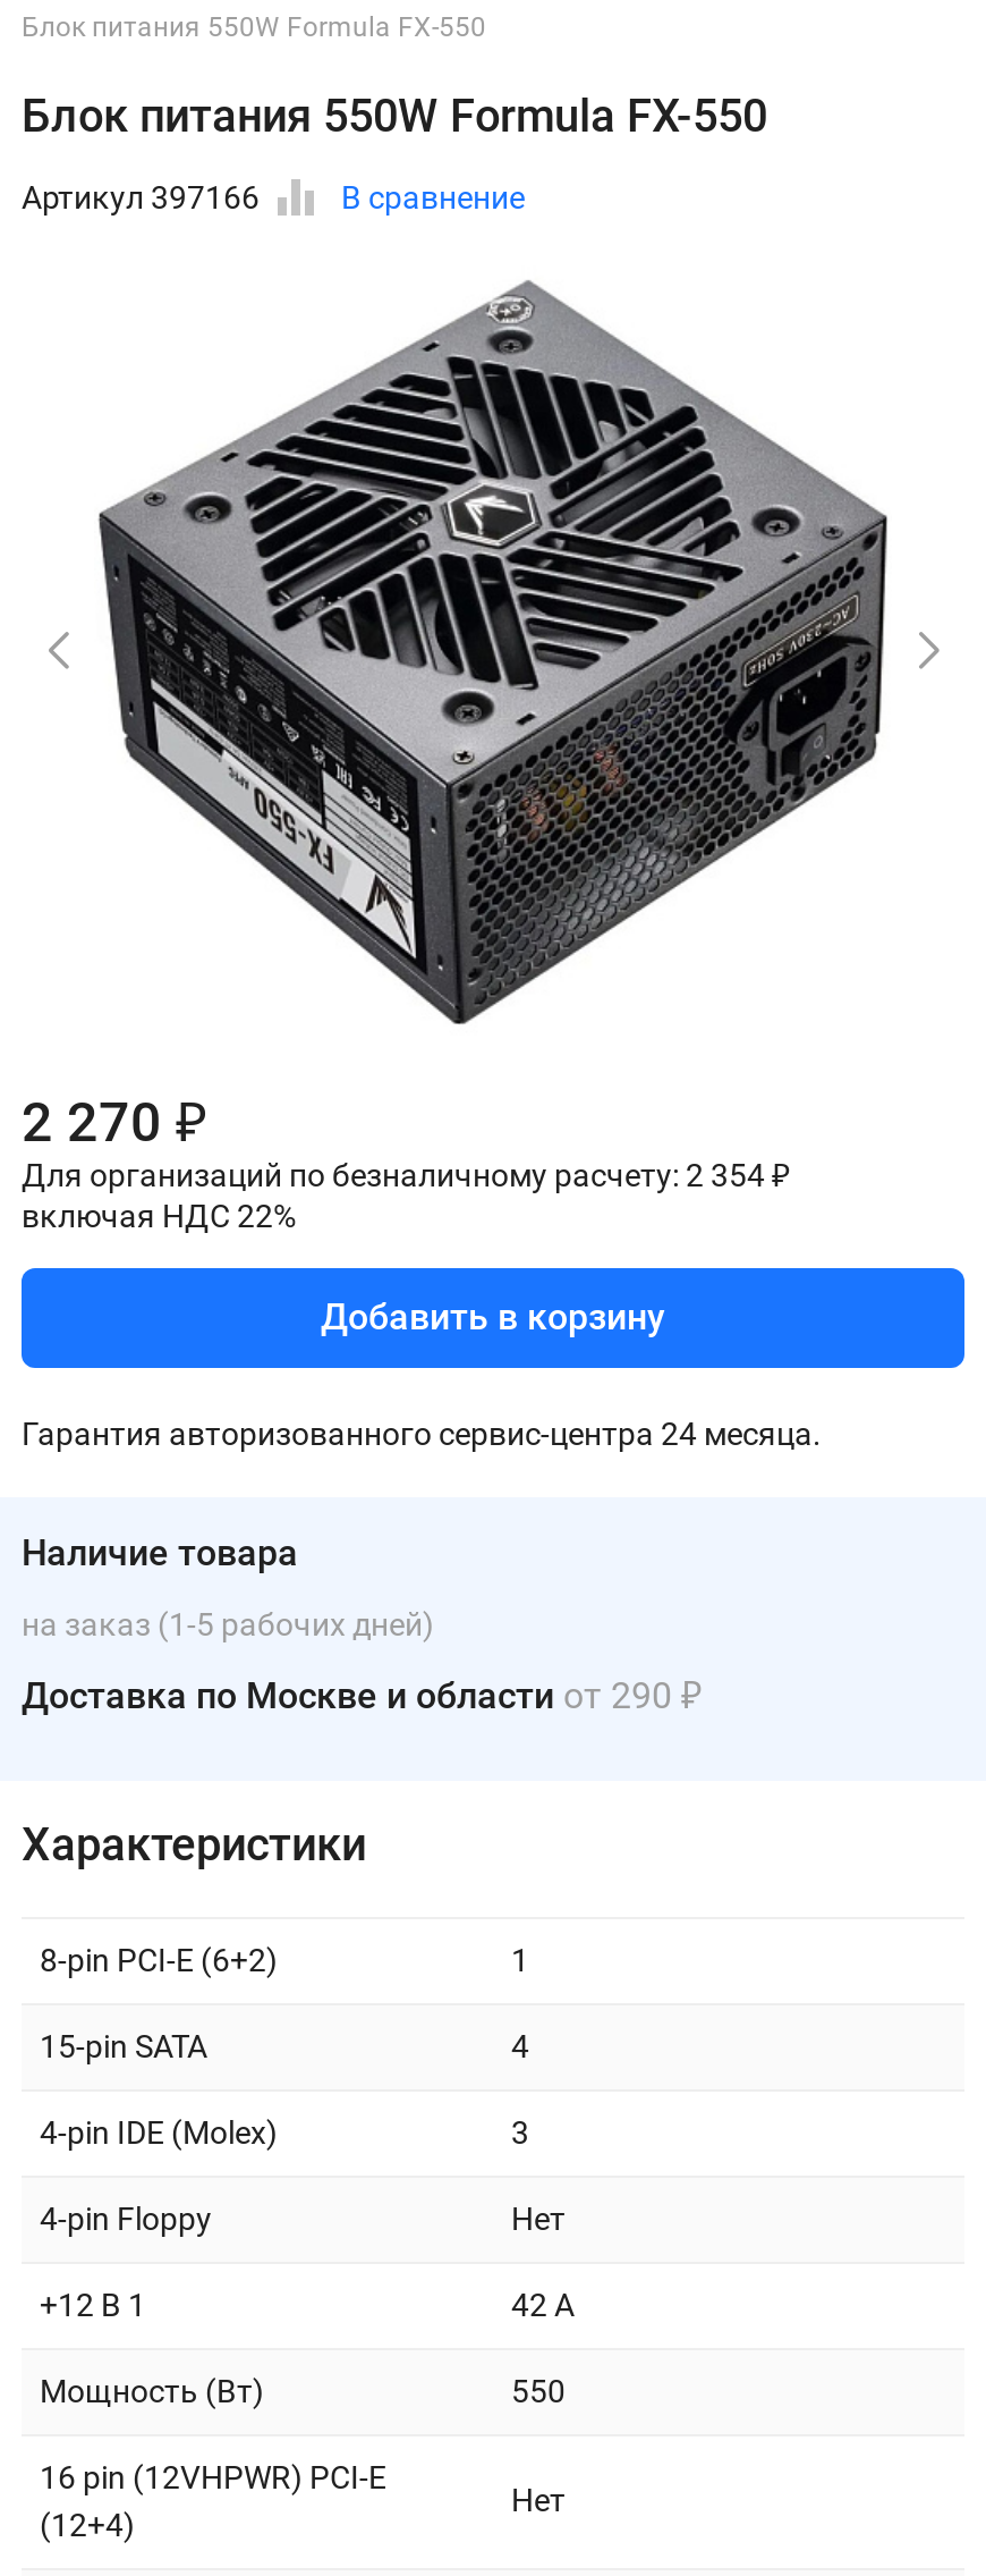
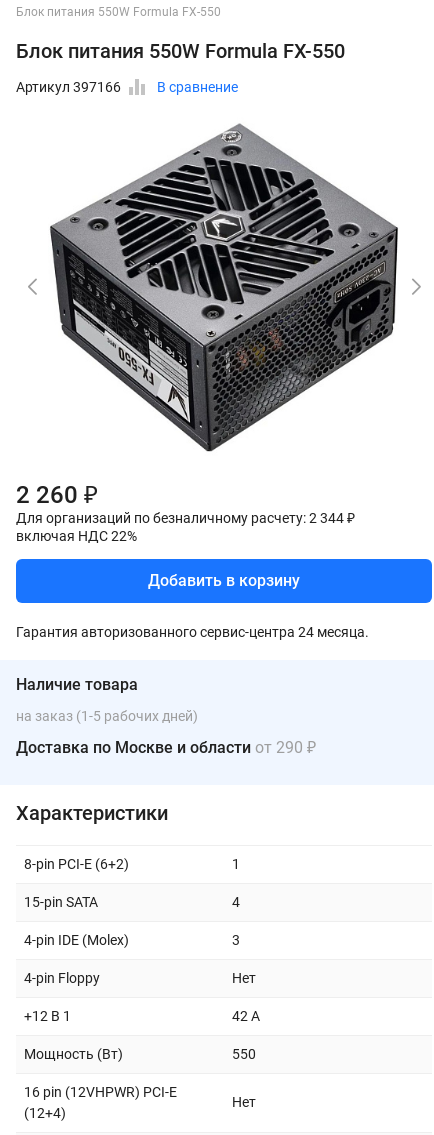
[22,1091,207,1155] 2 270 ₽ -> [16,481,98,509] 2 260 ₽
[22,1157,790,1193] Для организаций по безналичному расчету: 2 354 ₽ -> [16,510,355,526] Для организаций по безналичному расчету: 2 344 ₽

